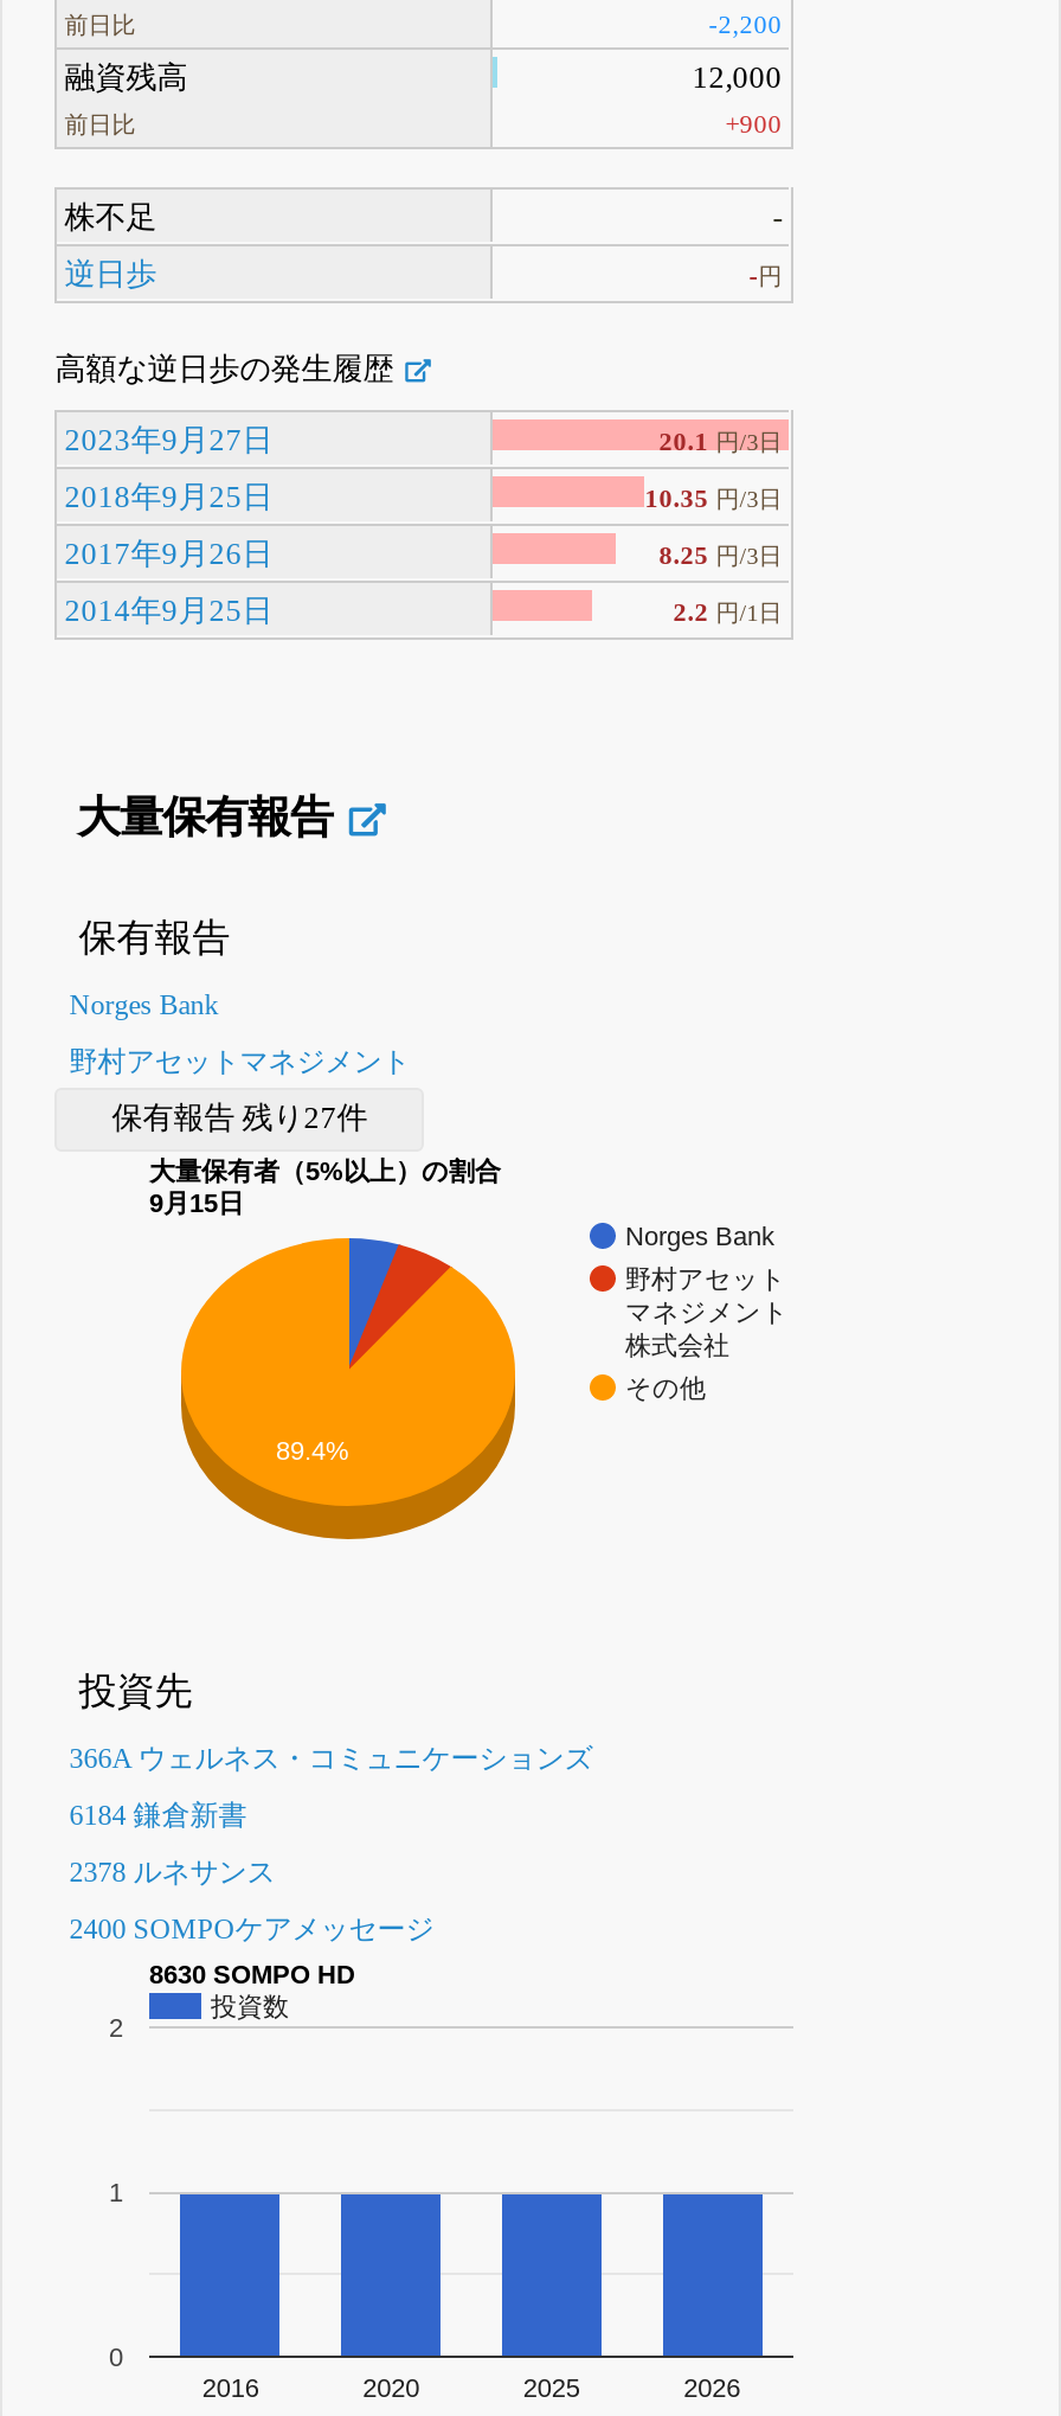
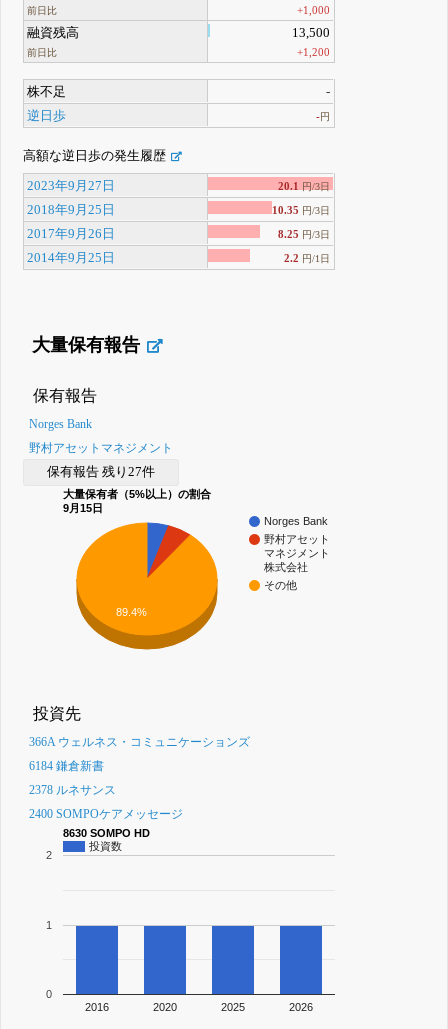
[709,9,782,38] -2,200 -> [297,4,330,16] +1,000
[692,62,782,95] 12,000 -> [292,26,330,40] 13,500
[725,109,782,138] +900 -> [297,46,330,58] +1,200

